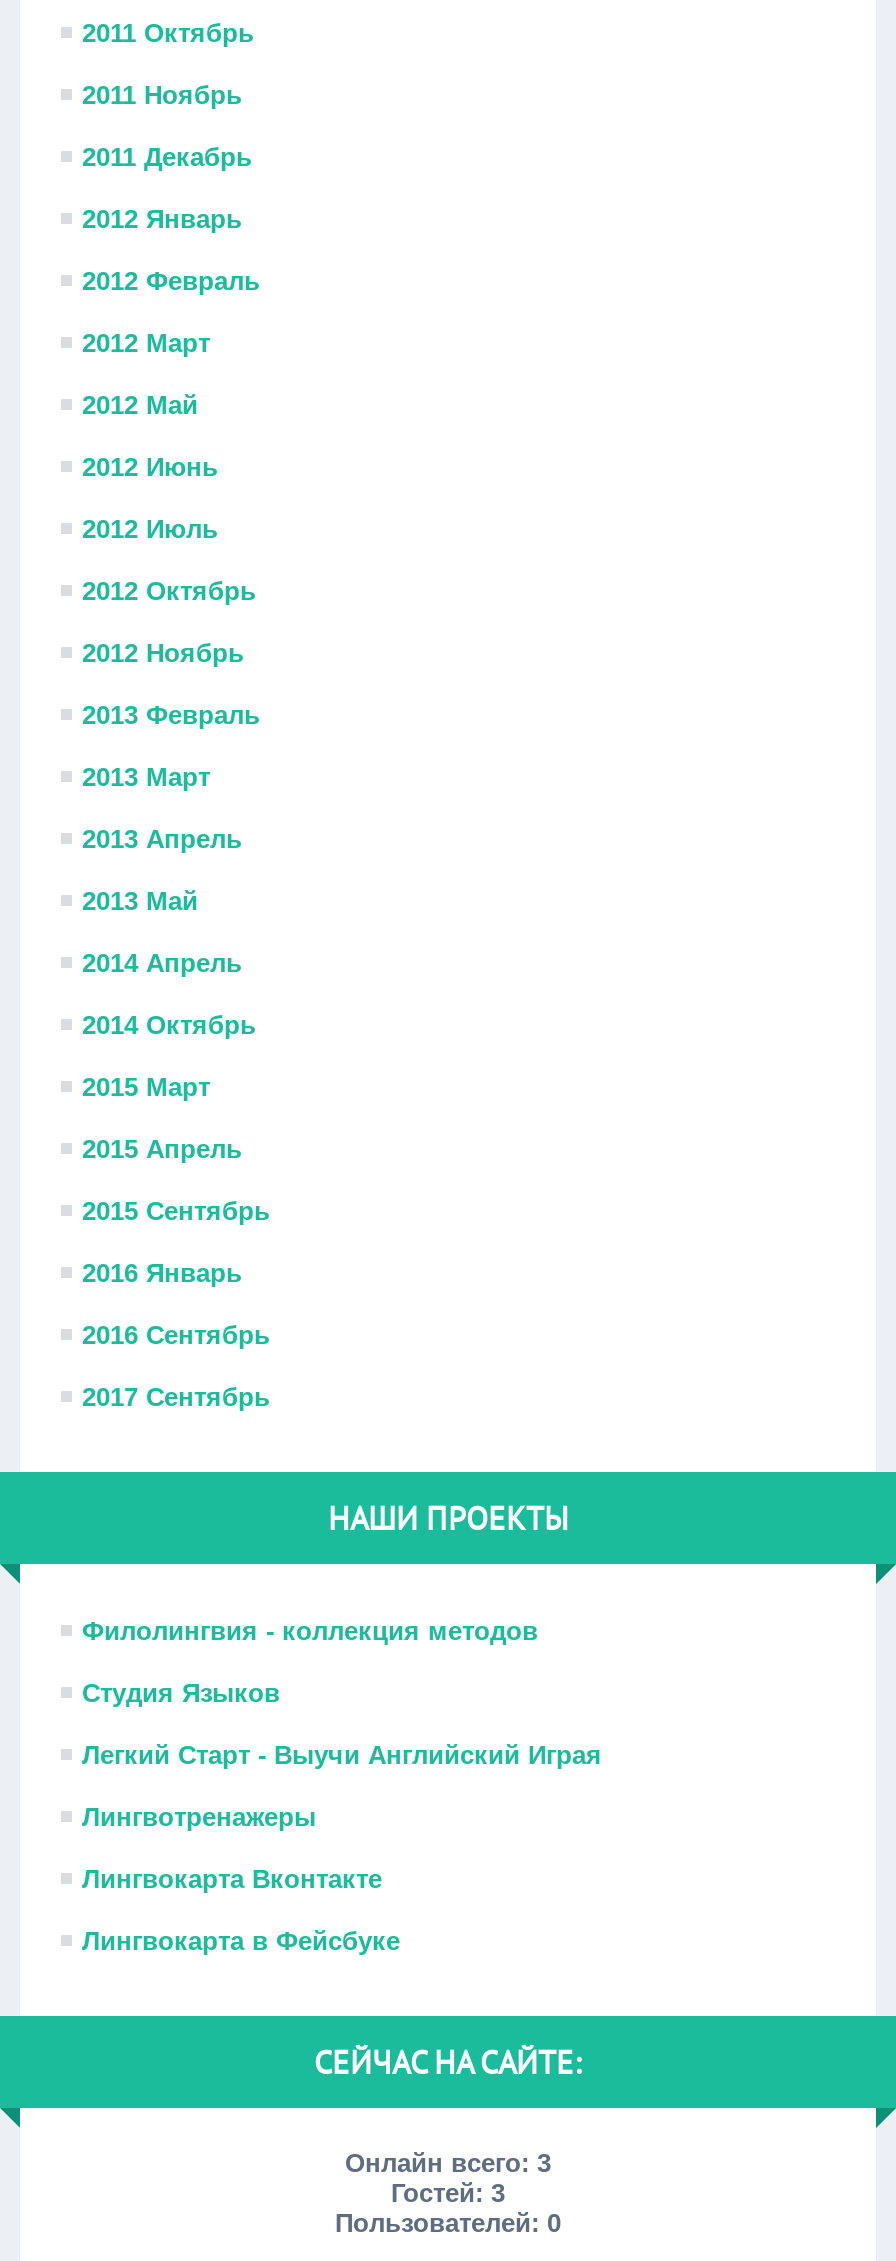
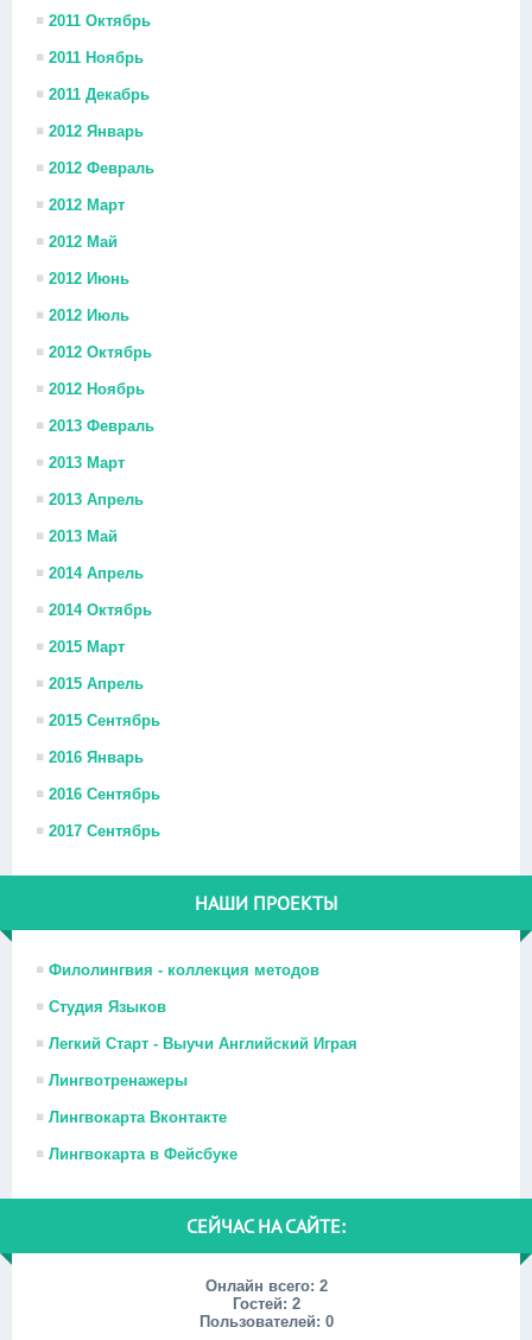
[345,2148,551,2178] Онлайн всего: 3 -> [205,1277,327,1295] Онлайн всего: 2
[391,2178,505,2208] Гостей: 3 -> [232,1295,300,1313] Гостей: 2

